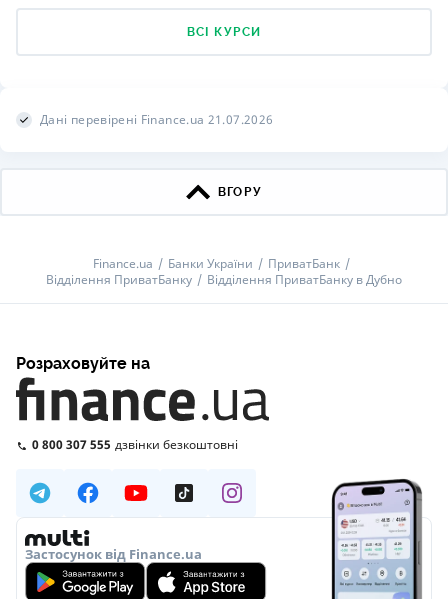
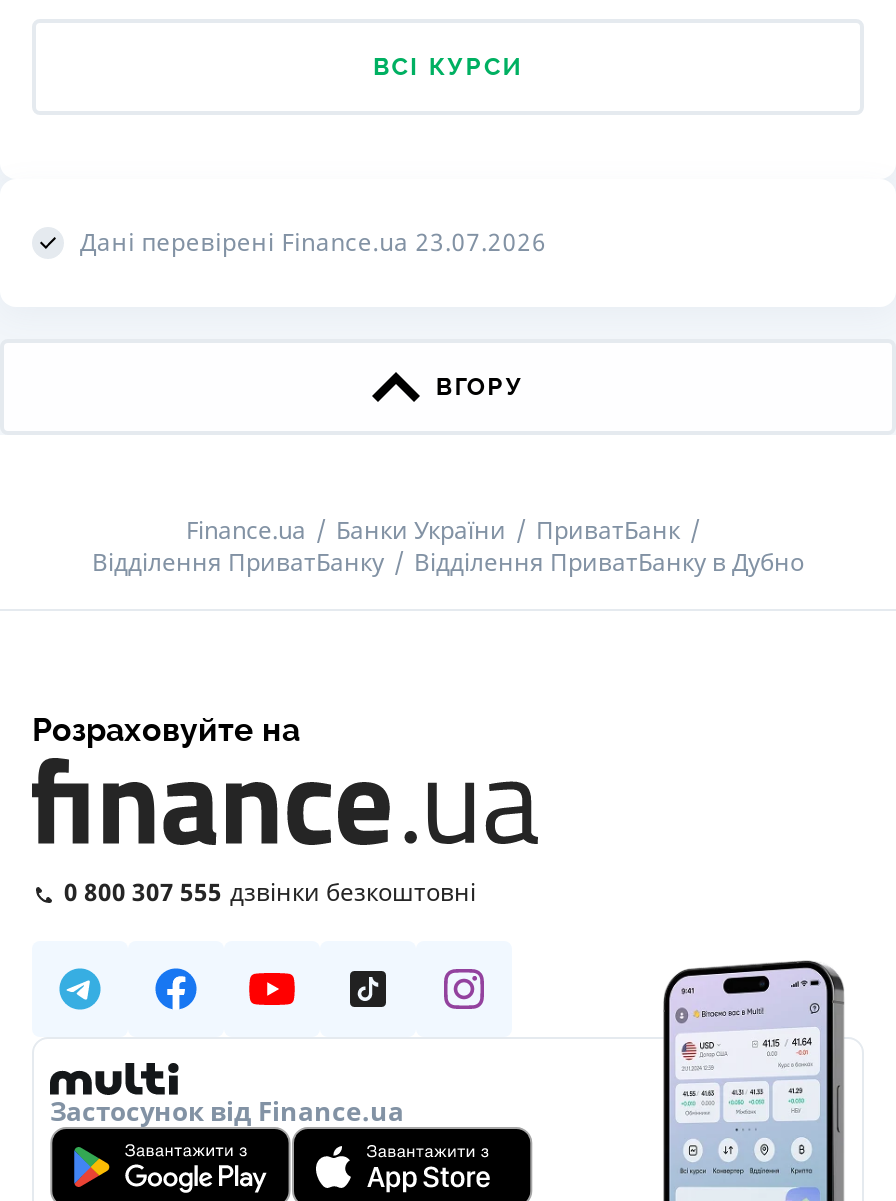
[40,111,273,128] Дані перевірені Finance.ua 21.07.2026 -> [80,225,547,259] Дані перевірені Finance.ua 23.07.2026

